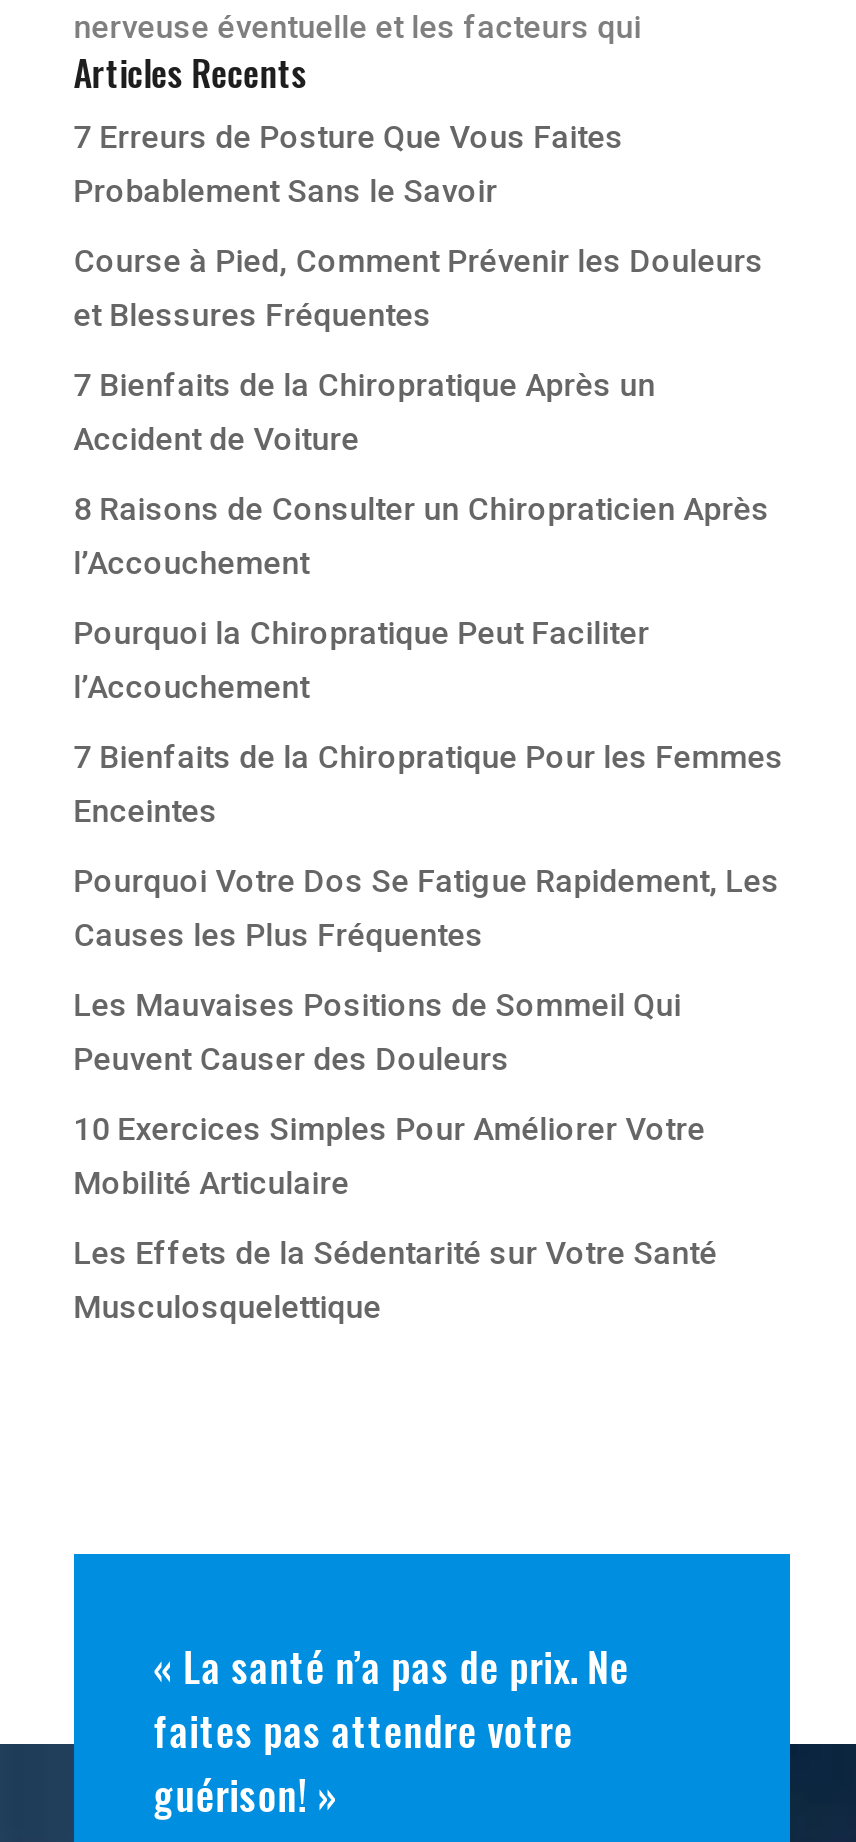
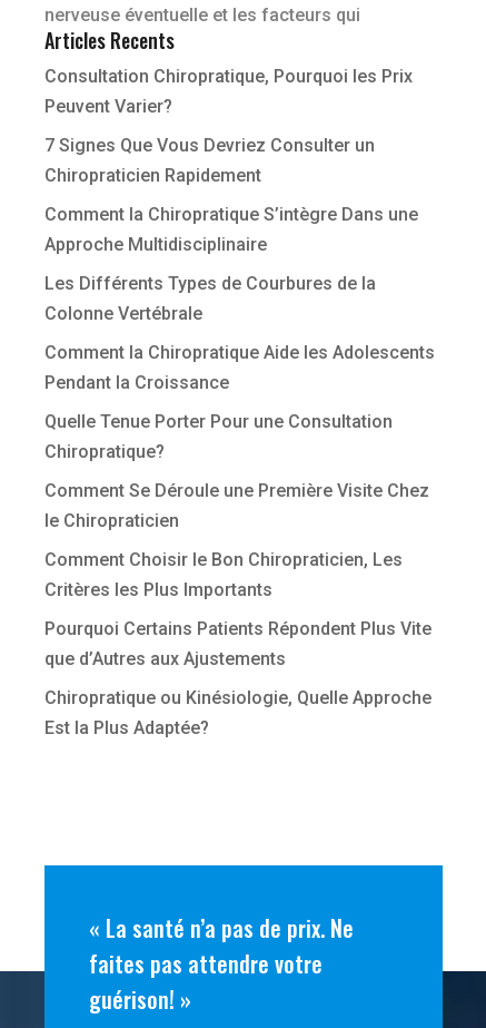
[74,119,624,211] 7 Erreurs de Posture Que Vous Faites | Probablement Sans le Savoir -> [44,66,412,117] Consultation Chiropratique, Pourquoi les Prix | Peuvent Varier?
[74,243,764,335] Course à Pied, Comment Prévenir les Douleurs | et Blessures Fréquentes -> [44,135,375,186] 7 Signes Que Vous Devriez Consulter un | Chiropraticien Rapidement
[74,367,656,459] 7 Bienfaits de la Chiropratique Après un | Accident de Voiture -> [44,204,418,255] Comment la Chiropratique S’intègre Dans une | Approche Multidisciplinaire
[74,491,770,583] 8 Raisons de Consulter un Chiropraticien Après | l’Accouchement -> [44,273,376,325] Les Différents Types de Courbures de la | Colonne Vertébrale
[74,615,650,707] Pourquoi la Chiropratique Peut Faciliter | l’Accouchement -> [44,342,435,394] Comment la Chiropratique Aide les Adolescents | Pendant la Croissance
[74,739,784,831] 7 Bienfaits de la Chiropratique Pour les Femmes | Enceintes -> [44,411,392,463] Quelle Tenue Porter Pour une Consultation | Chiropratique?
[74,863,780,955] Pourquoi Votre Dos Se Fatigue Rapidement, Les | Causes les Plus Fréquentes -> [44,480,429,532] Comment Se Déroule une Première Visite Chez | le Chiropraticien
[74,987,682,1079] Les Mauvaises Positions de Sommeil Qui | Peuvent Causer des Douleurs -> [44,550,402,601] Comment Choisir le Bon Chiropraticien, Les | Critères les Plus Importants
[74,1111,706,1203] 10 Exercices Simples Pour Améliorer Votre | Mobilité Articulaire -> [44,619,431,670] Pourquoi Certains Patients Répondent Plus Vite | que d’Autres aux Ajustements
[74,1235,718,1327] Les Effets de la Sédentarité sur Votre Santé | Musculosquelettique -> [44,688,431,739] Chiropratique ou Kinésiologie, Quelle Approche | Est la Plus Adaptée?

